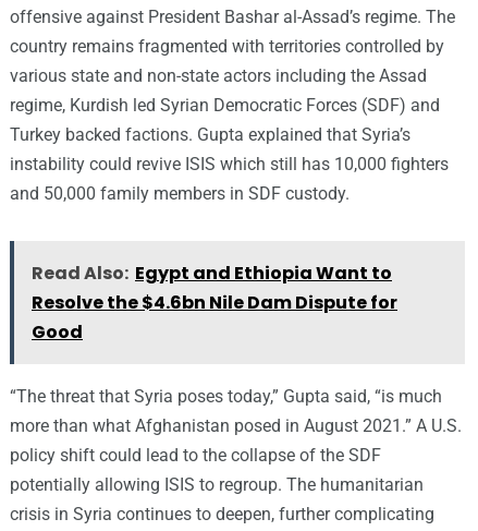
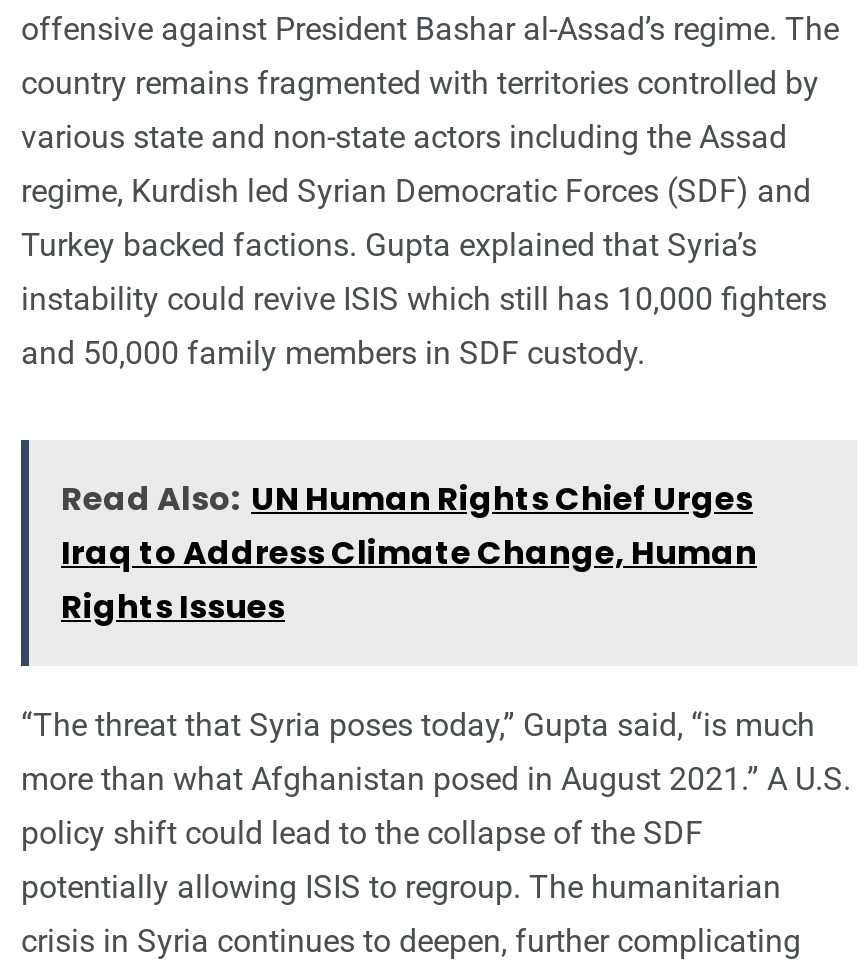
[32,261,397,345] Read Also: Egypt and Ethiopia Want to | Resolve the $4.6bn Nile Dam Dispute for | Good -> [61,476,757,630] Read Also: UN Human Rights Chief Urges | Iraq to Address Climate Change, Human | Rights Issues

